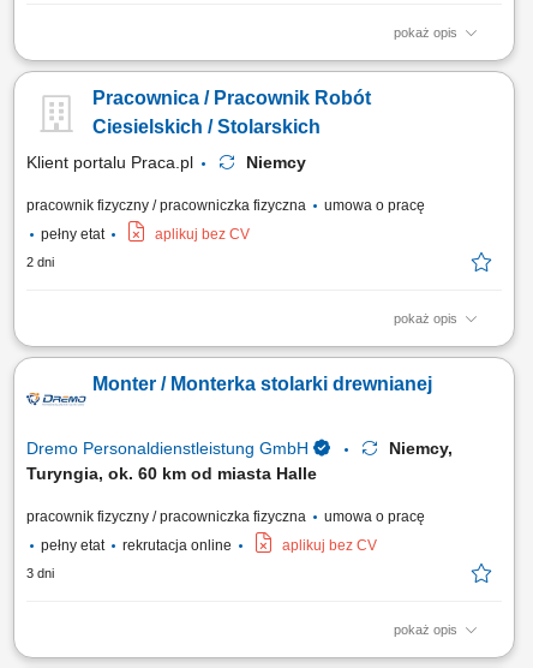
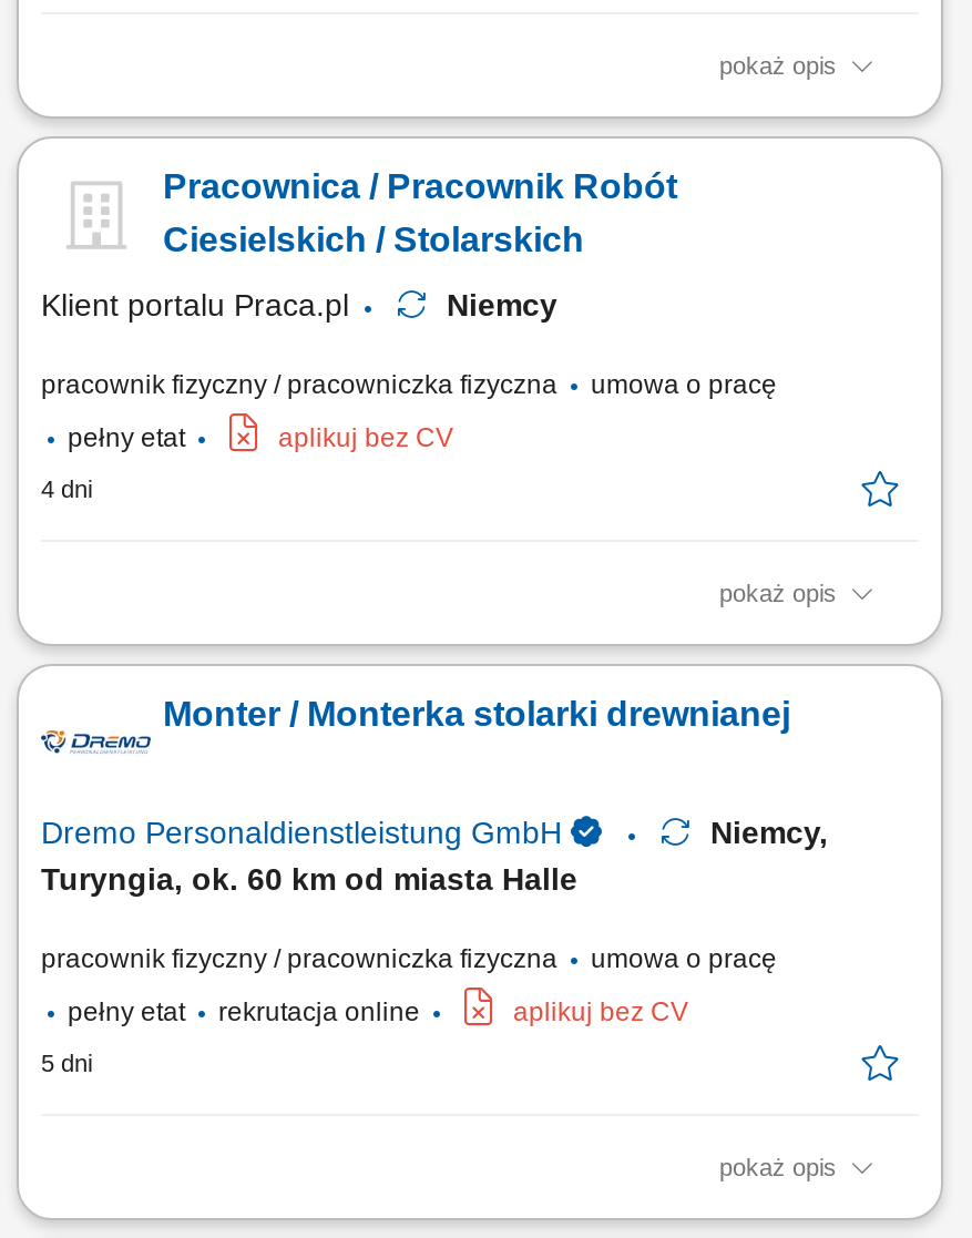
[26,255,54,269] 2 dni -> [41,475,92,502] 4 dni
[26,566,54,580] 3 dni -> [41,1050,92,1076] 5 dni

